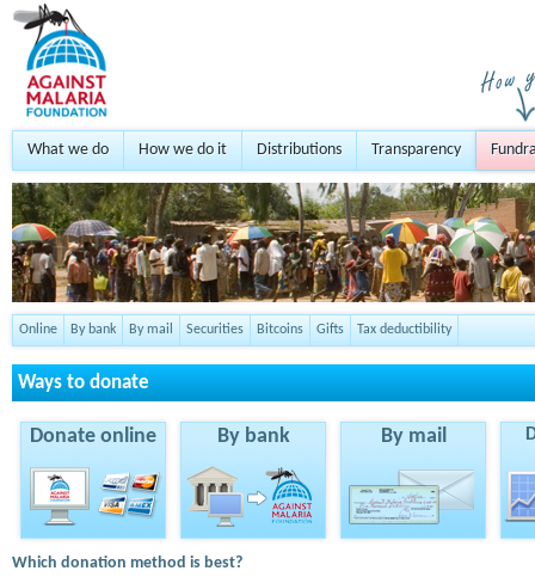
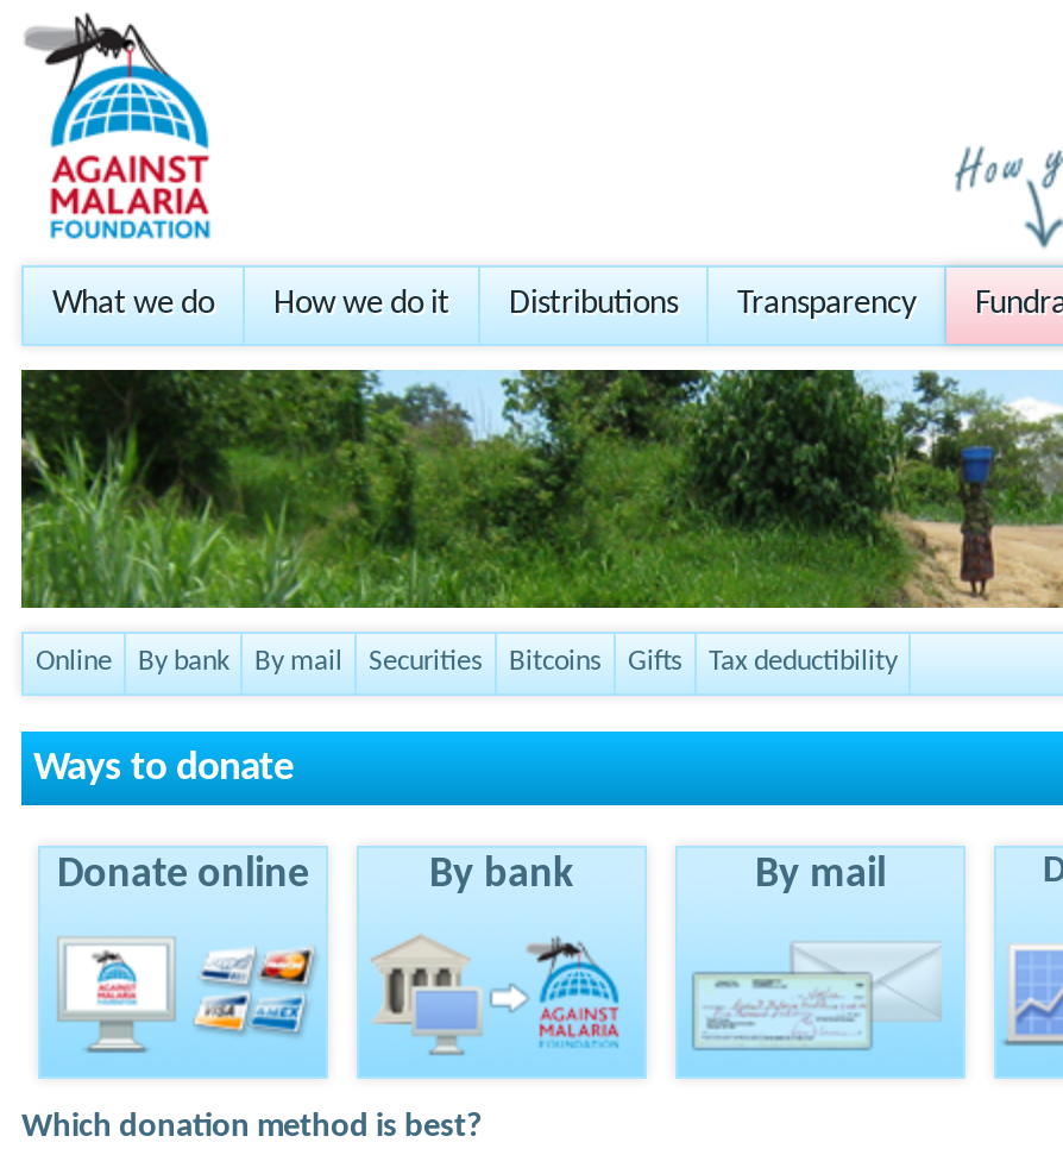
[11,182,531,303] [image] -> [19,368,1056,610] [image]

